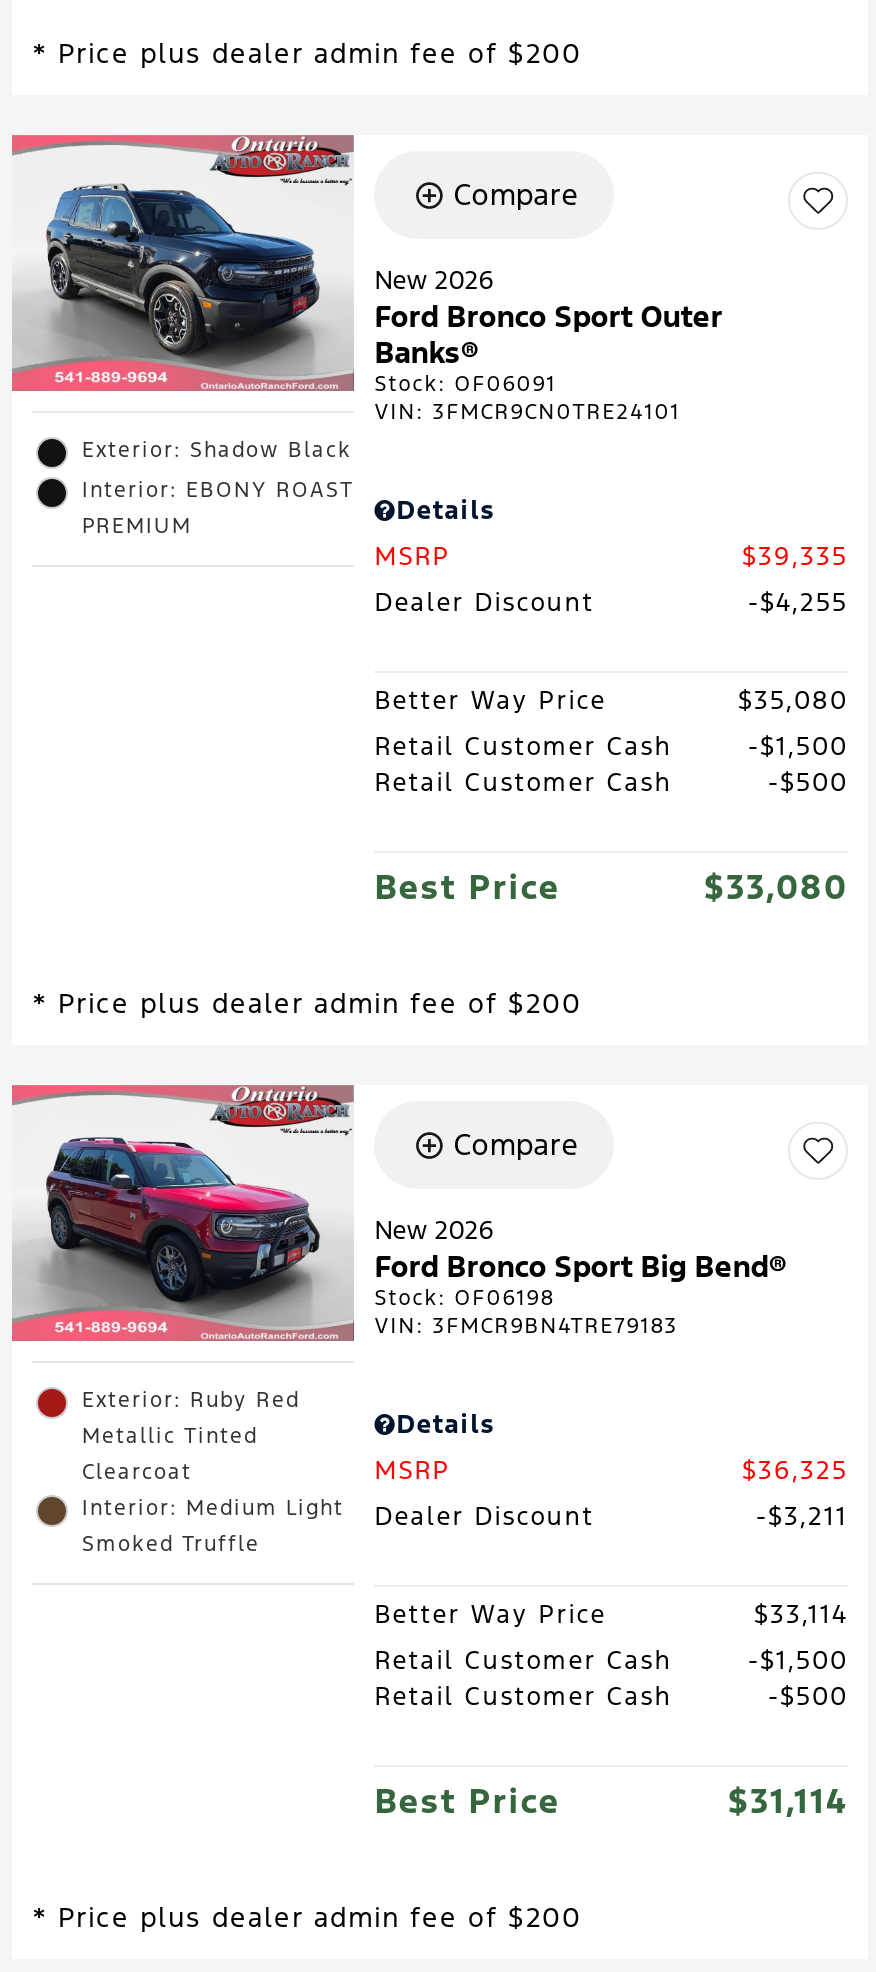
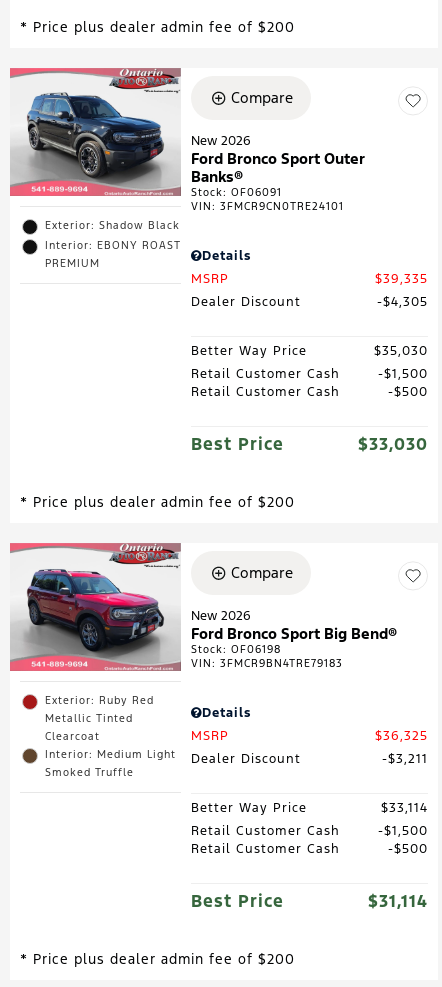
[760,587,848,619] $4,255 -> [383,294,428,310] $4,305
[738,685,848,717] $35,080 -> [374,343,428,359] $35,030
[704,865,848,909] $33,080 -> [358,433,428,455] $33,030

